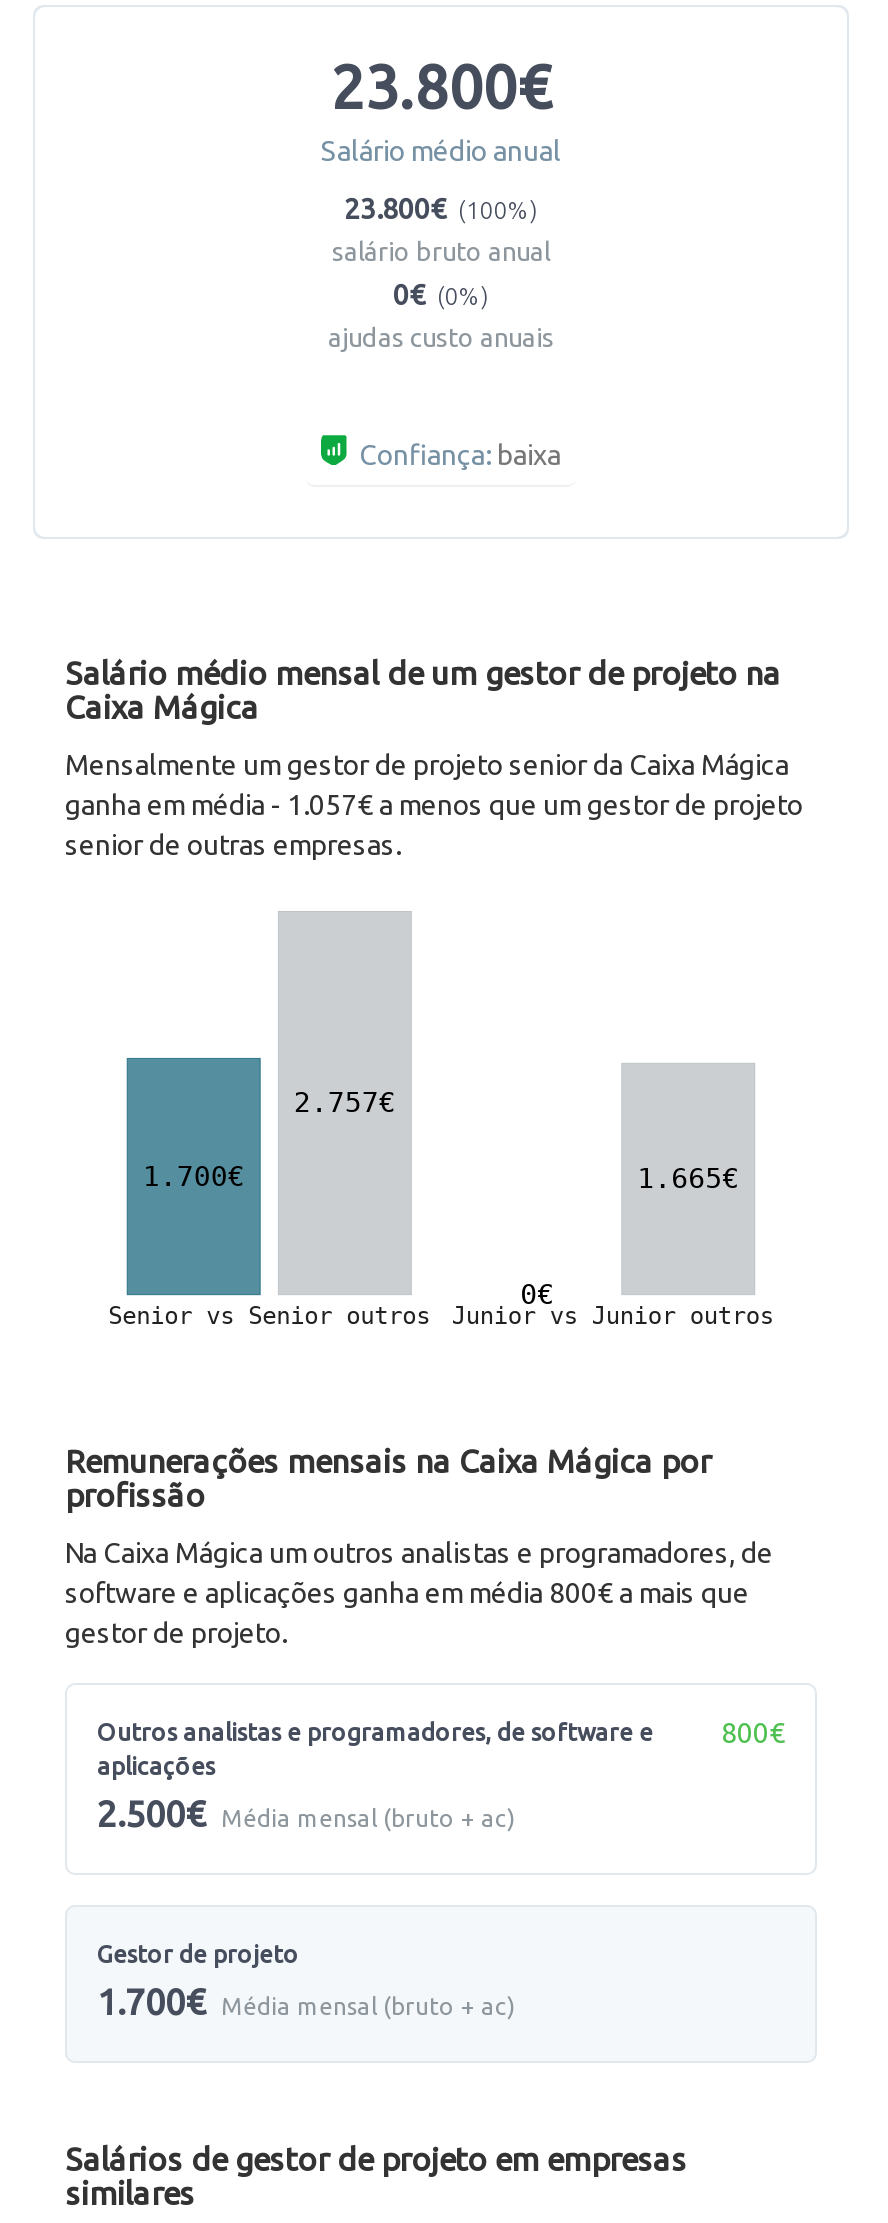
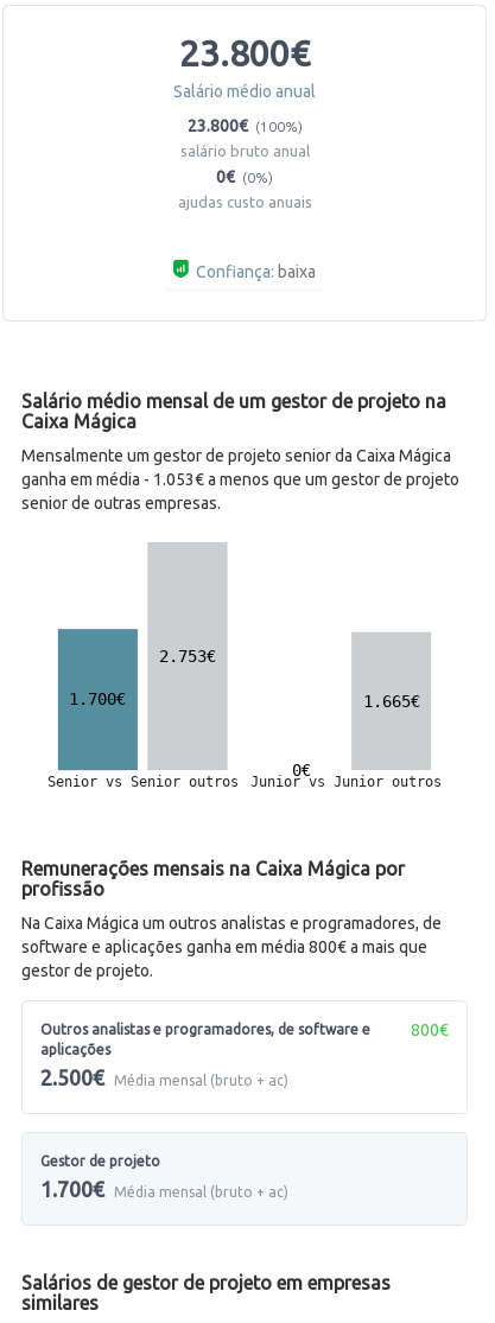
[65,788,803,820] ganha em média - 1.057€ a menos que um gestor de projeto -> [21,470,459,489] ganha em média - 1.053€ a menos que um gestor de projeto

